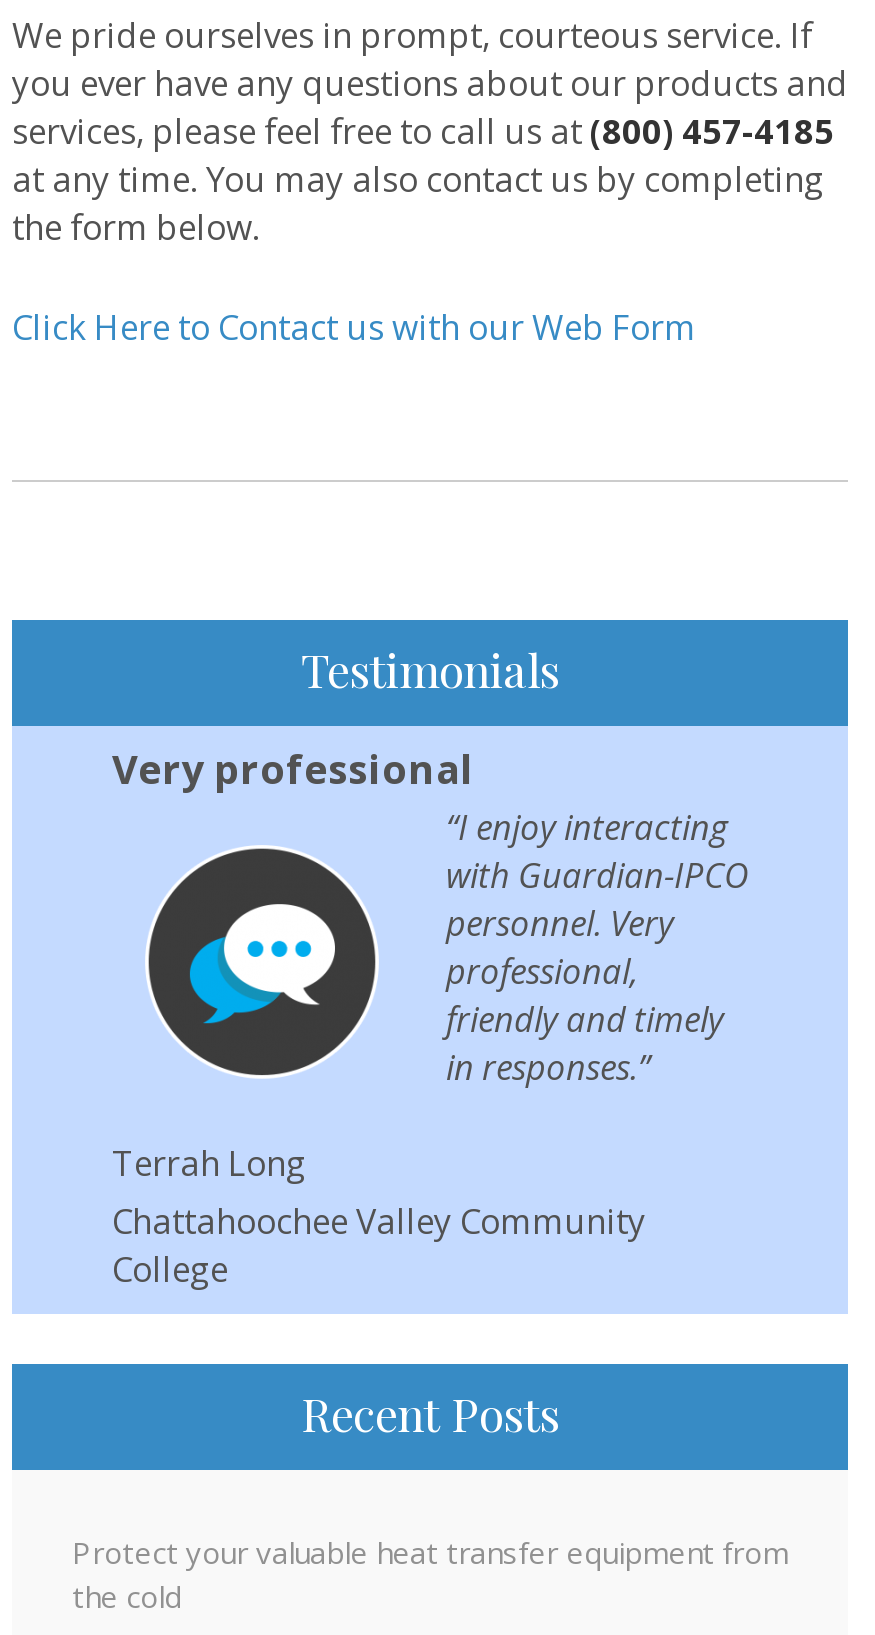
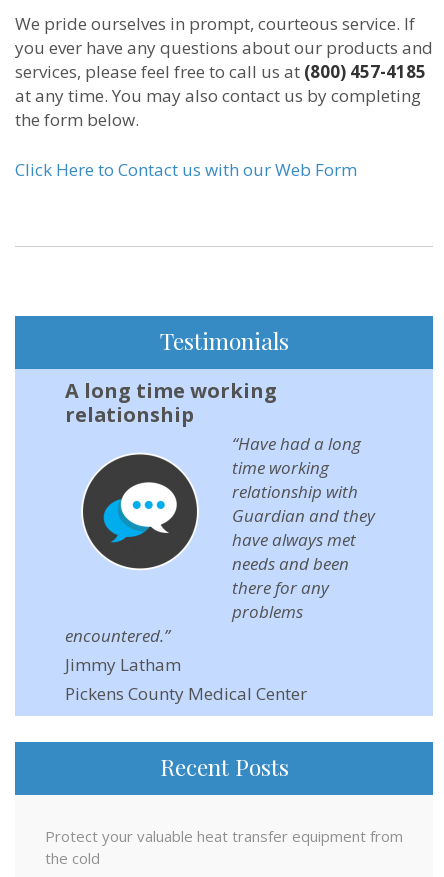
[112,742,748,1292] Very professional | “I enjoy interacting | with Guardian-IPCO | personnel. Very | professional, | friendly and timely | in responses.” | Terrah Long | Chattahoochee Valley Community | College -> [65,377,375,705] A long time working | relationship | “Have had a long | time working | relationship with | Guardian and they | have always met | needs and been | there for any | problems | encountered.” | Jimmy Latham | Pickens County Medical Center
moved [146,860,378,1078] -> [81,465,198,568]: [image]

